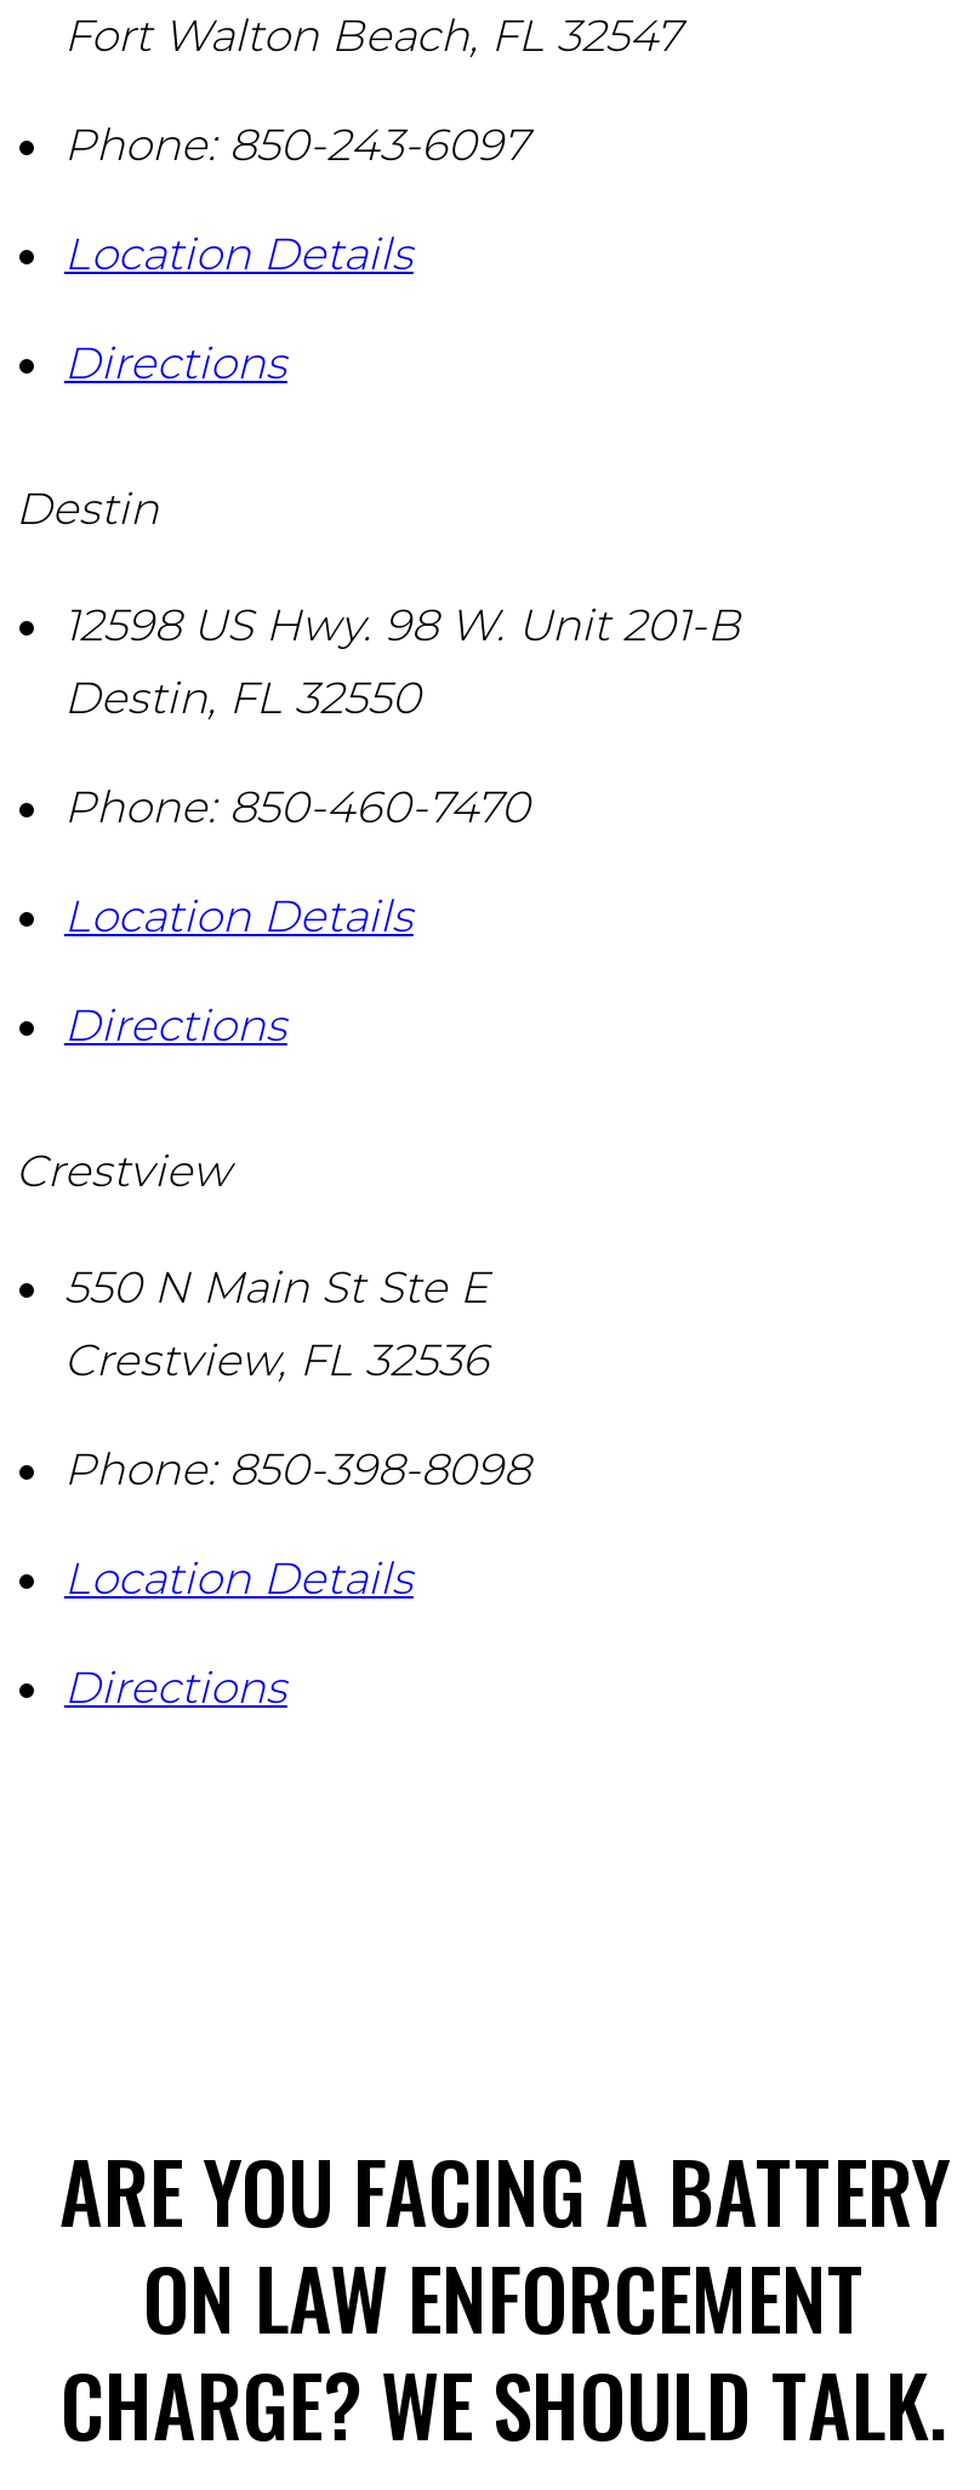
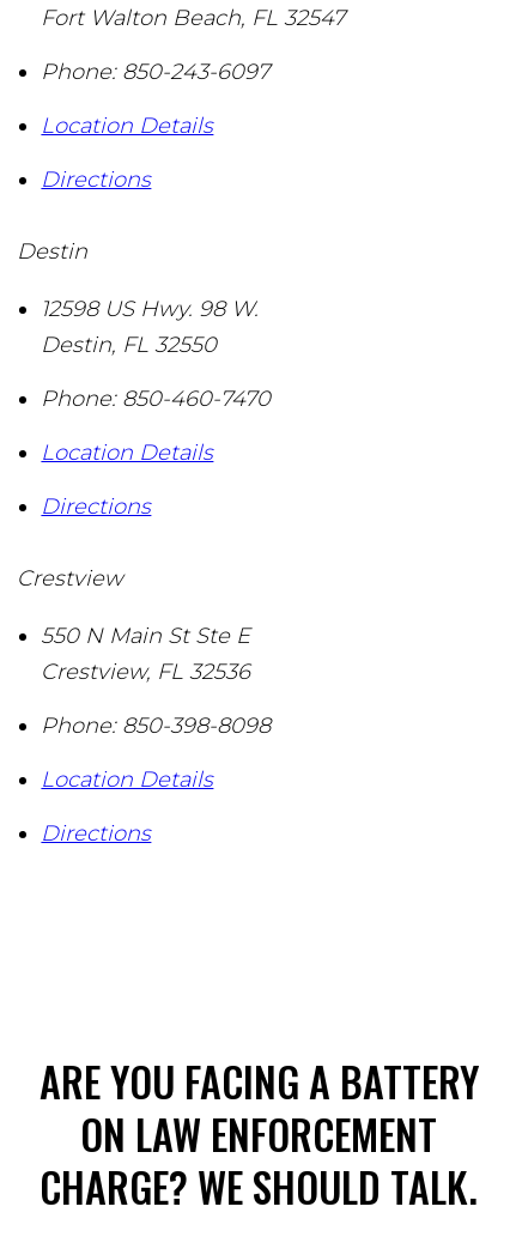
[64,599,741,652] 12598 US Hwy. 98 W. Unit 201-B -> [41,296,259,322] 12598 US Hwy. 98 W.

